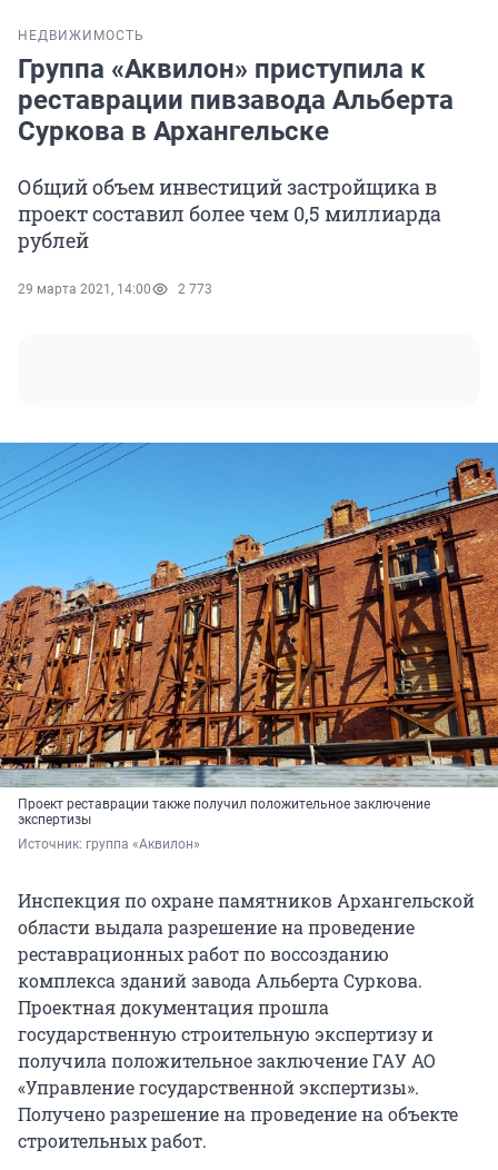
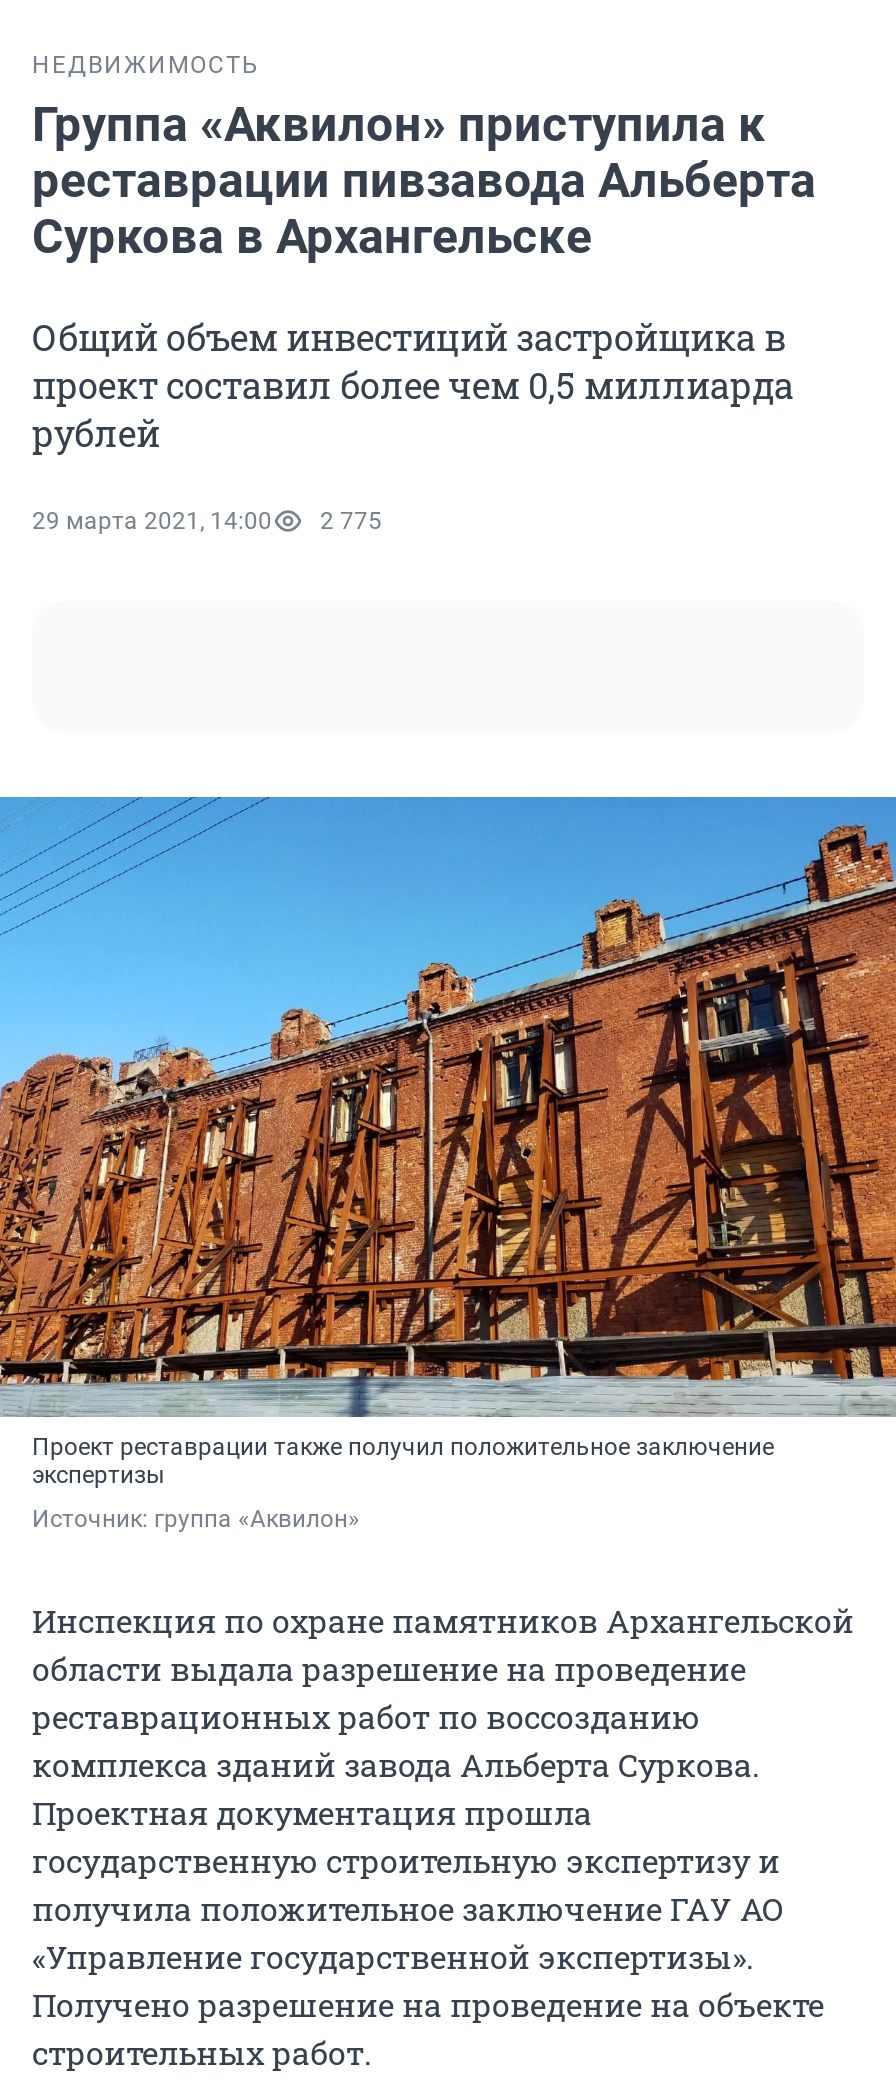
[18,281,212,297] 29 марта 2021, 14:00 2 773 -> [32,507,382,535] 29 марта 2021, 14:00 2 775

